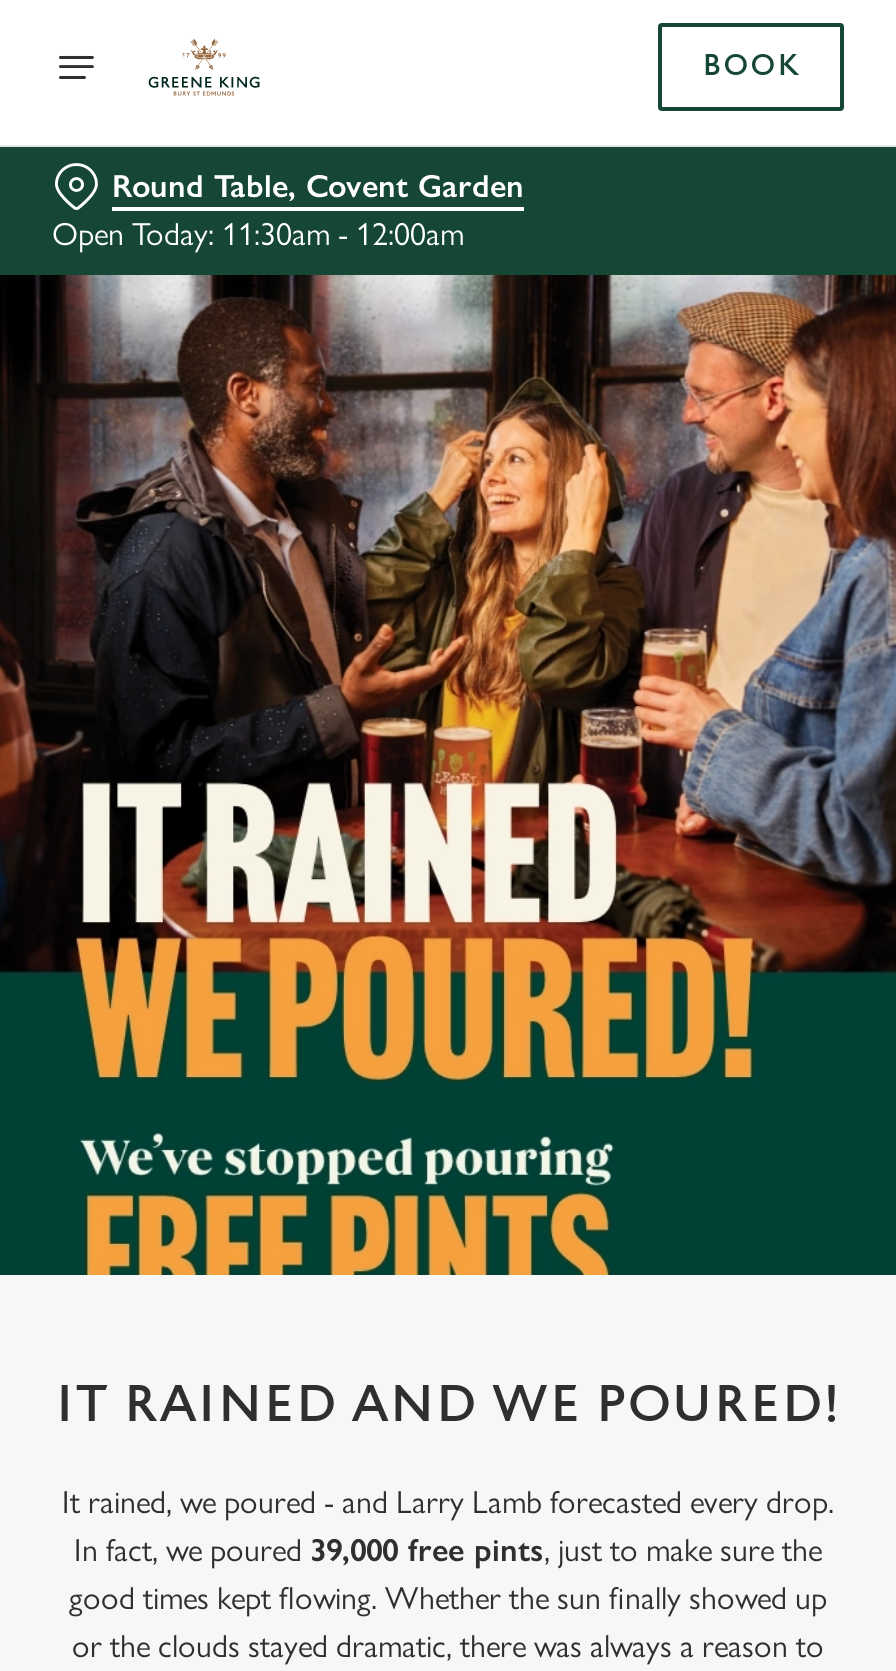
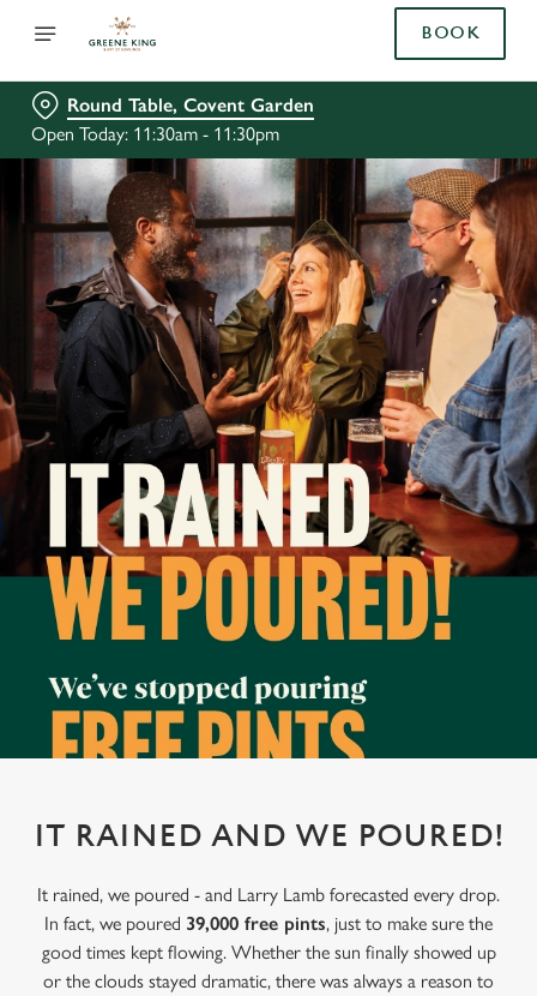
[52,215,464,253] Open Today: 11:30am - 12:00am -> [31,122,279,145] Open Today: 11:30am - 11:30pm

